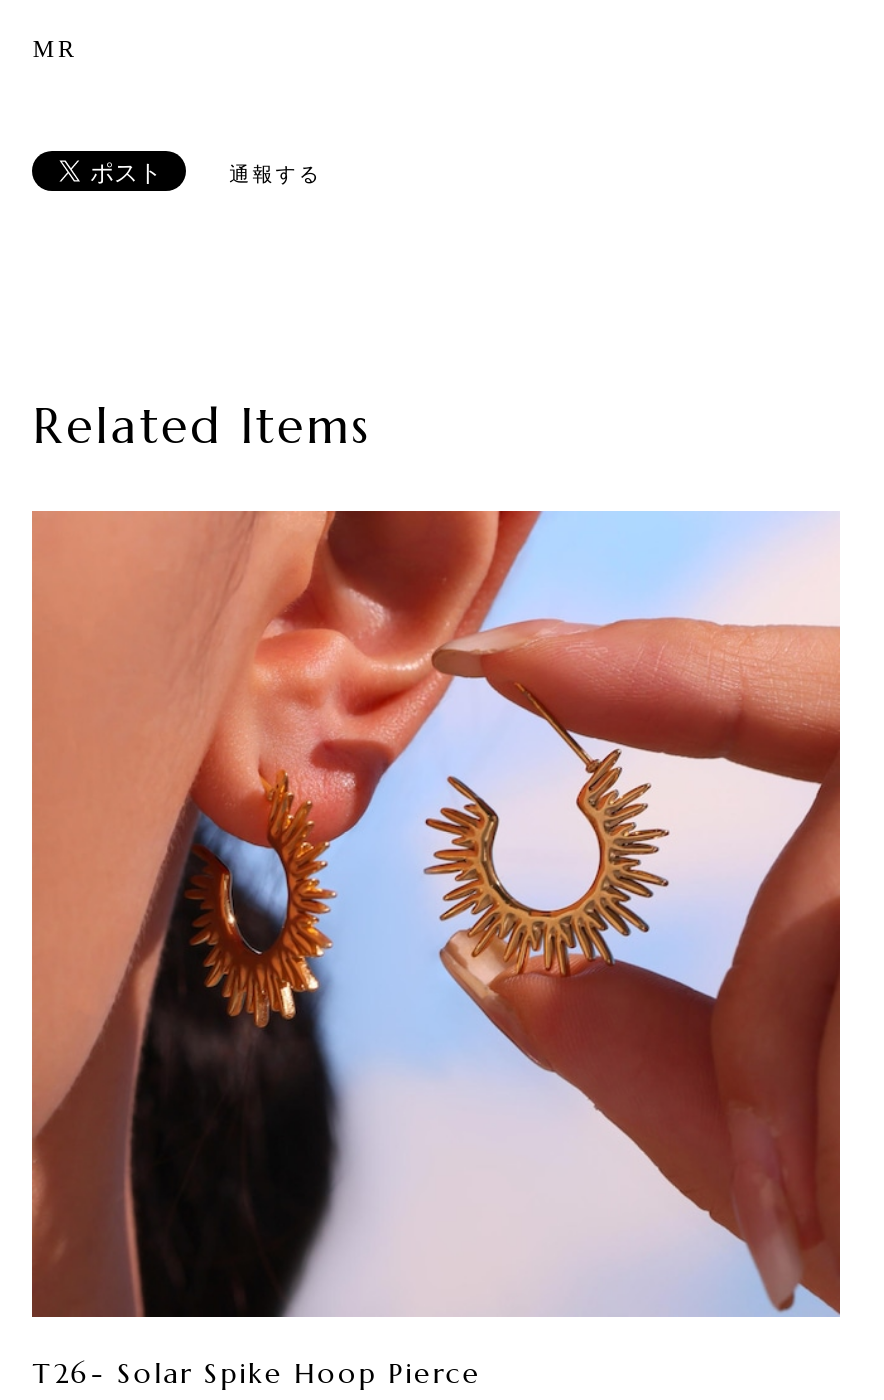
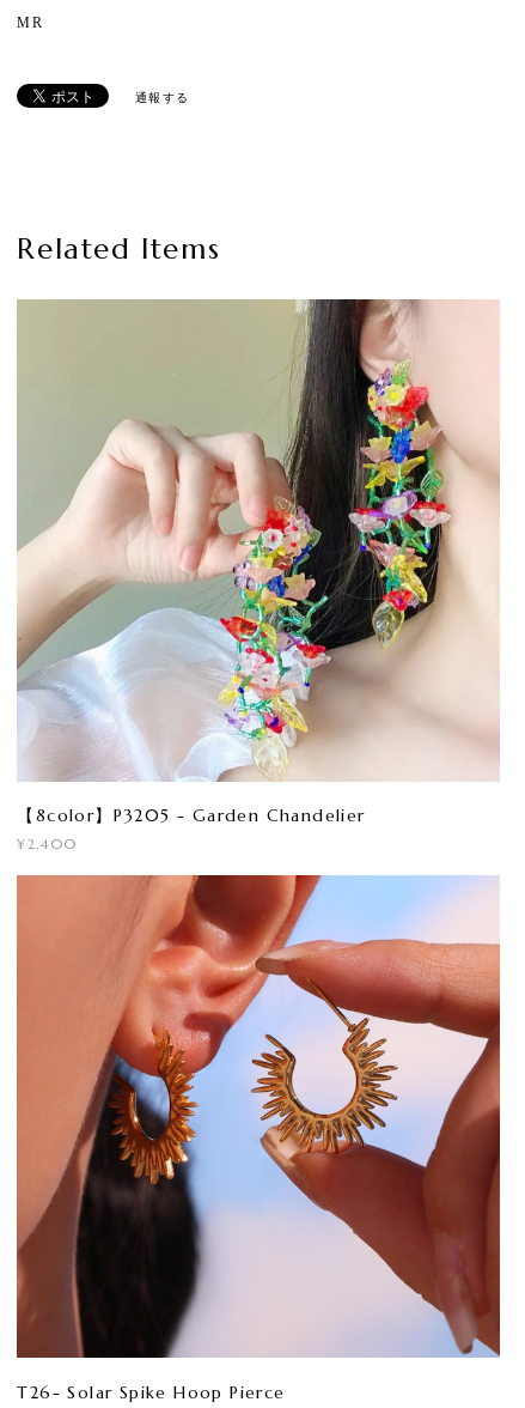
none -> [17,298,500,853] [image] | 【8color】P3205 - Garden Chandelier | ¥2,400

